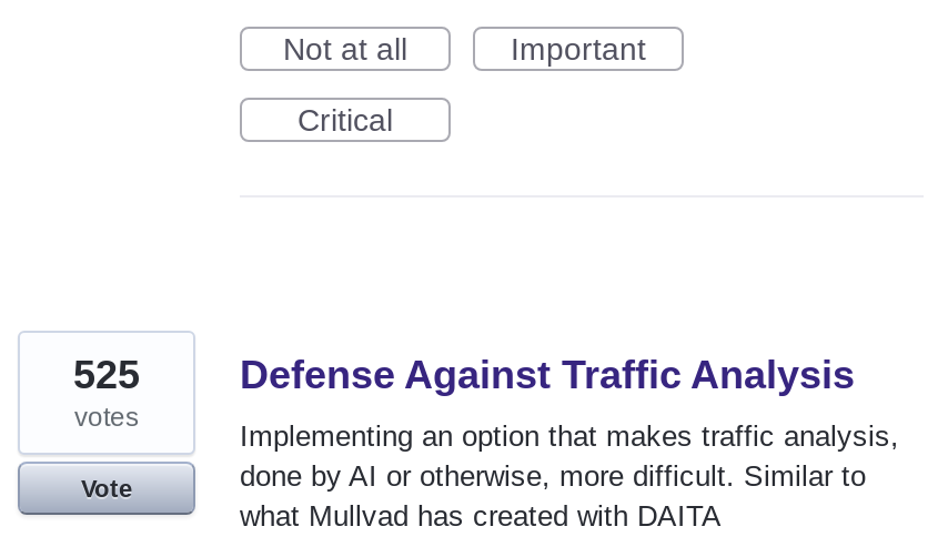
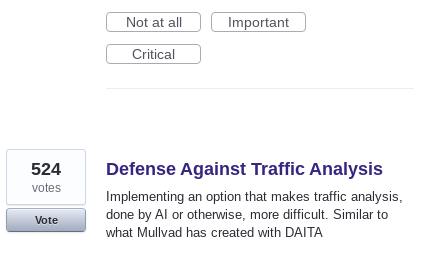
[73,354,140,398] 525 -> [31,159,61,179] 524

